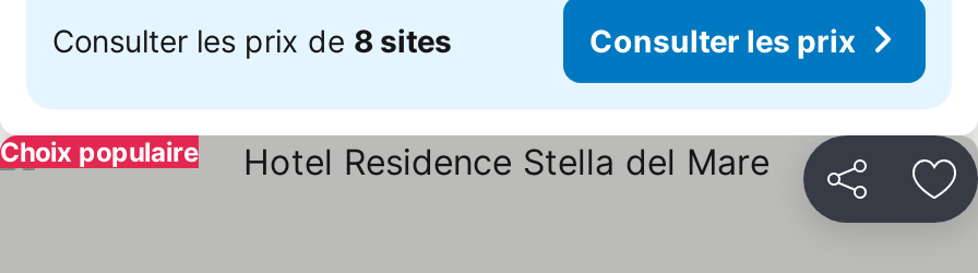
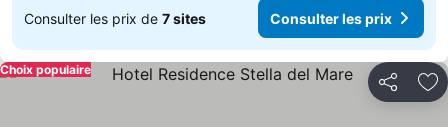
[52,21,452,58] Consulter les prix de 8 sites -> [24,9,206,26] Consulter les prix de 7 sites

